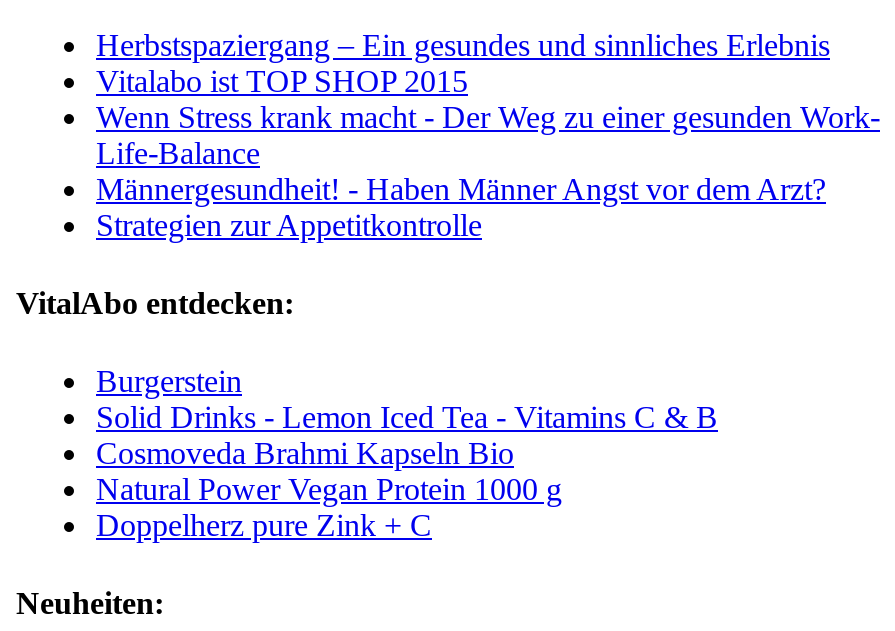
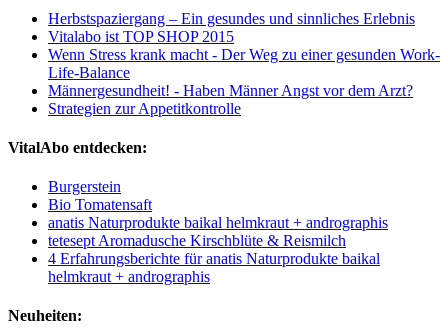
[96,400,718,542] Solid Drinks - Lemon Iced Tea - Vitamins C & B | Cosmoveda Brahmi Kapseln Bio | Natural Power Vegan Protein 1000 g | Doppelherz pure Zink + C -> [48,196,388,285] Bio Tomatensaft | anatis Naturprodukte baikal helmkraut + andrographis | tetesept Aromadusche Kirschblüte & Reismilch | 4 Erfahrungsberichte für anatis Naturprodukte baikal | helmkraut + andrographis

